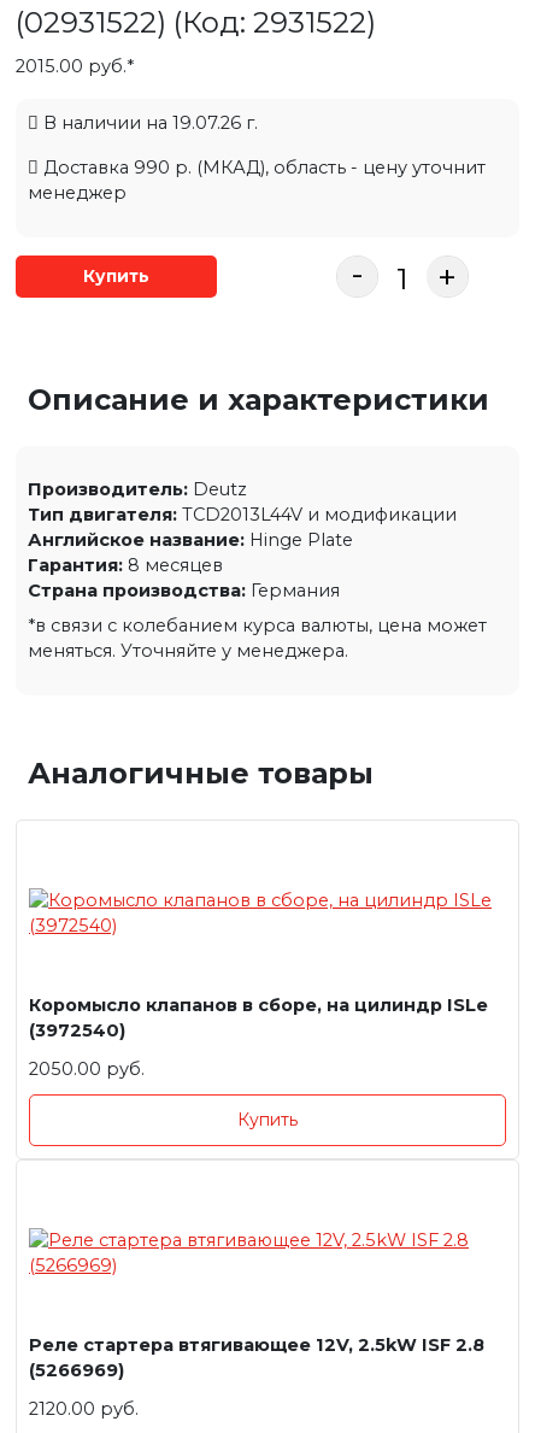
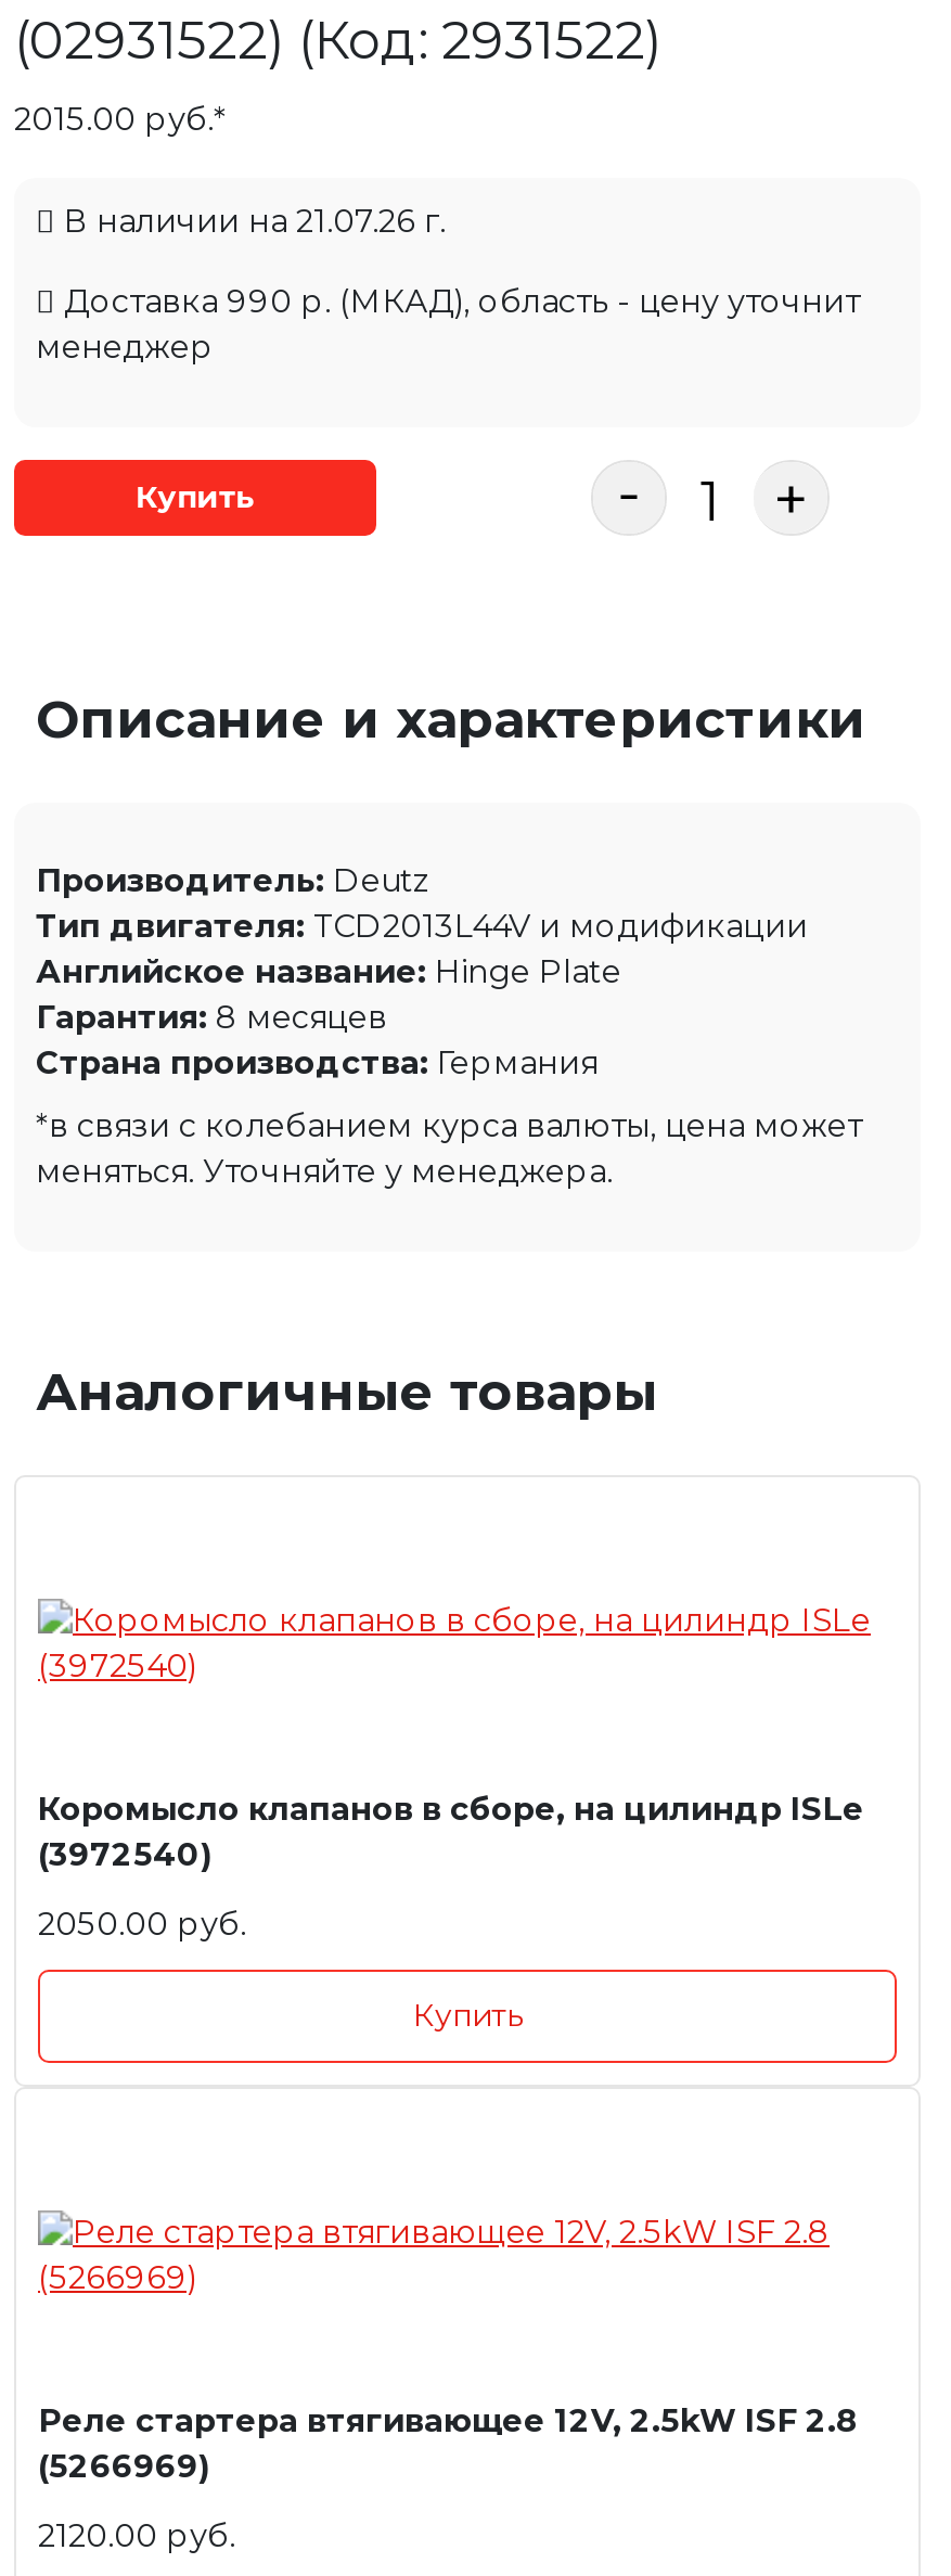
[39,112,258,134] В наличии на 19.07.26 г. -> [55,202,446,241] В наличии на 21.07.26 г.

